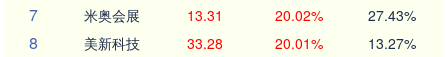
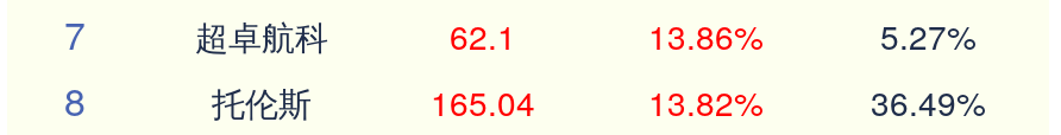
[84,5,416,25] 米奥会展 | 13.31 | 20.02% | 27.43% -> [195,12,975,59] 超卓航科 | 62.1 | 13.86% | 5.27%
[84,33,416,53] 美新科技 | 33.28 | 20.01% | 13.27% -> [212,78,985,126] 托伦斯 | 165.04 | 13.82% | 36.49%

